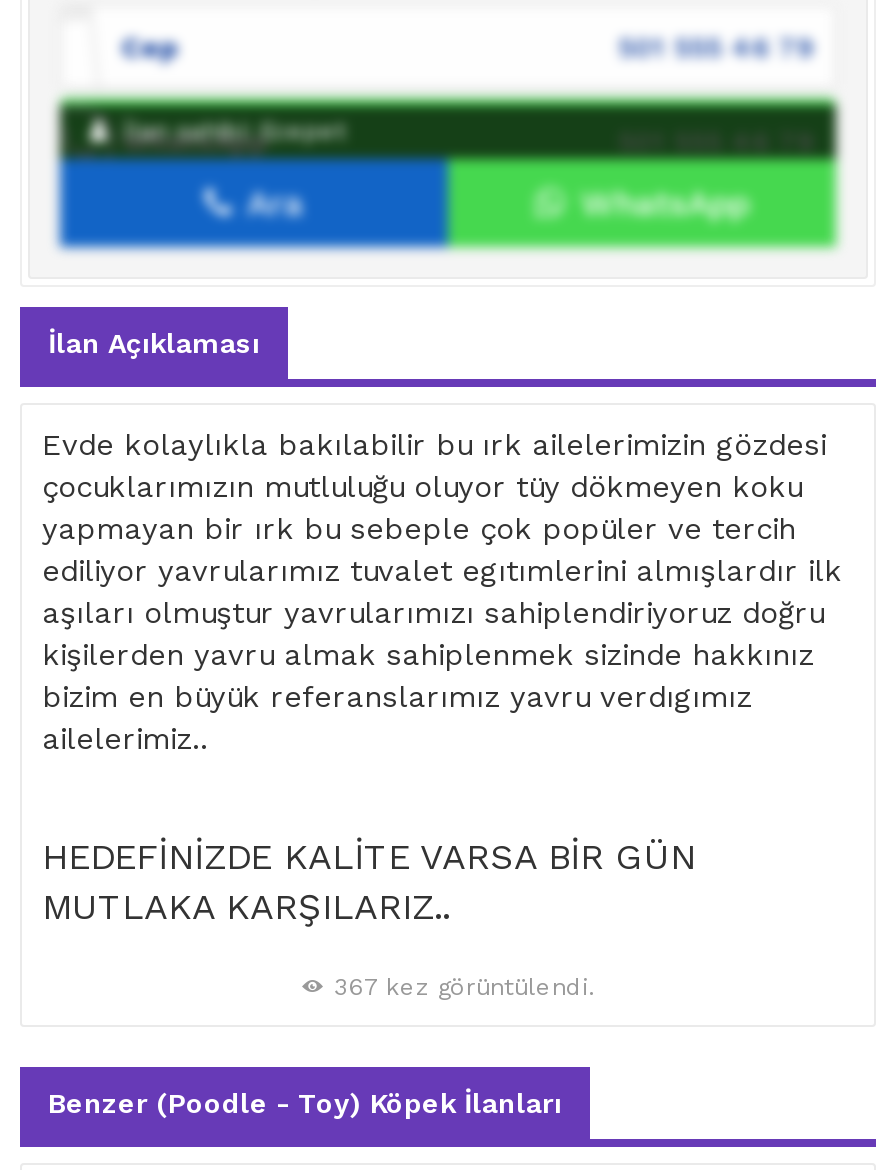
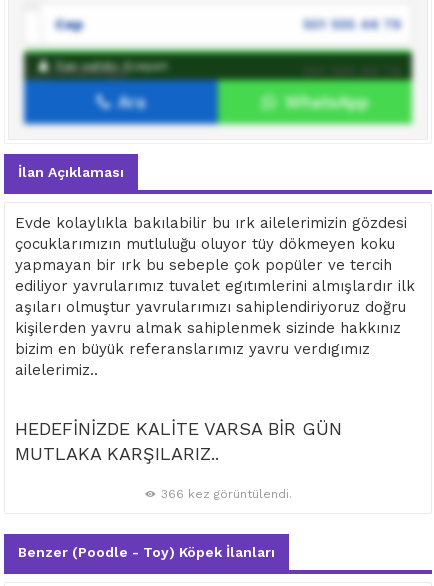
[334,974,594,1002] 367 kez görüntülendi. -> [160,487,291,501] 366 kez görüntülendi.

